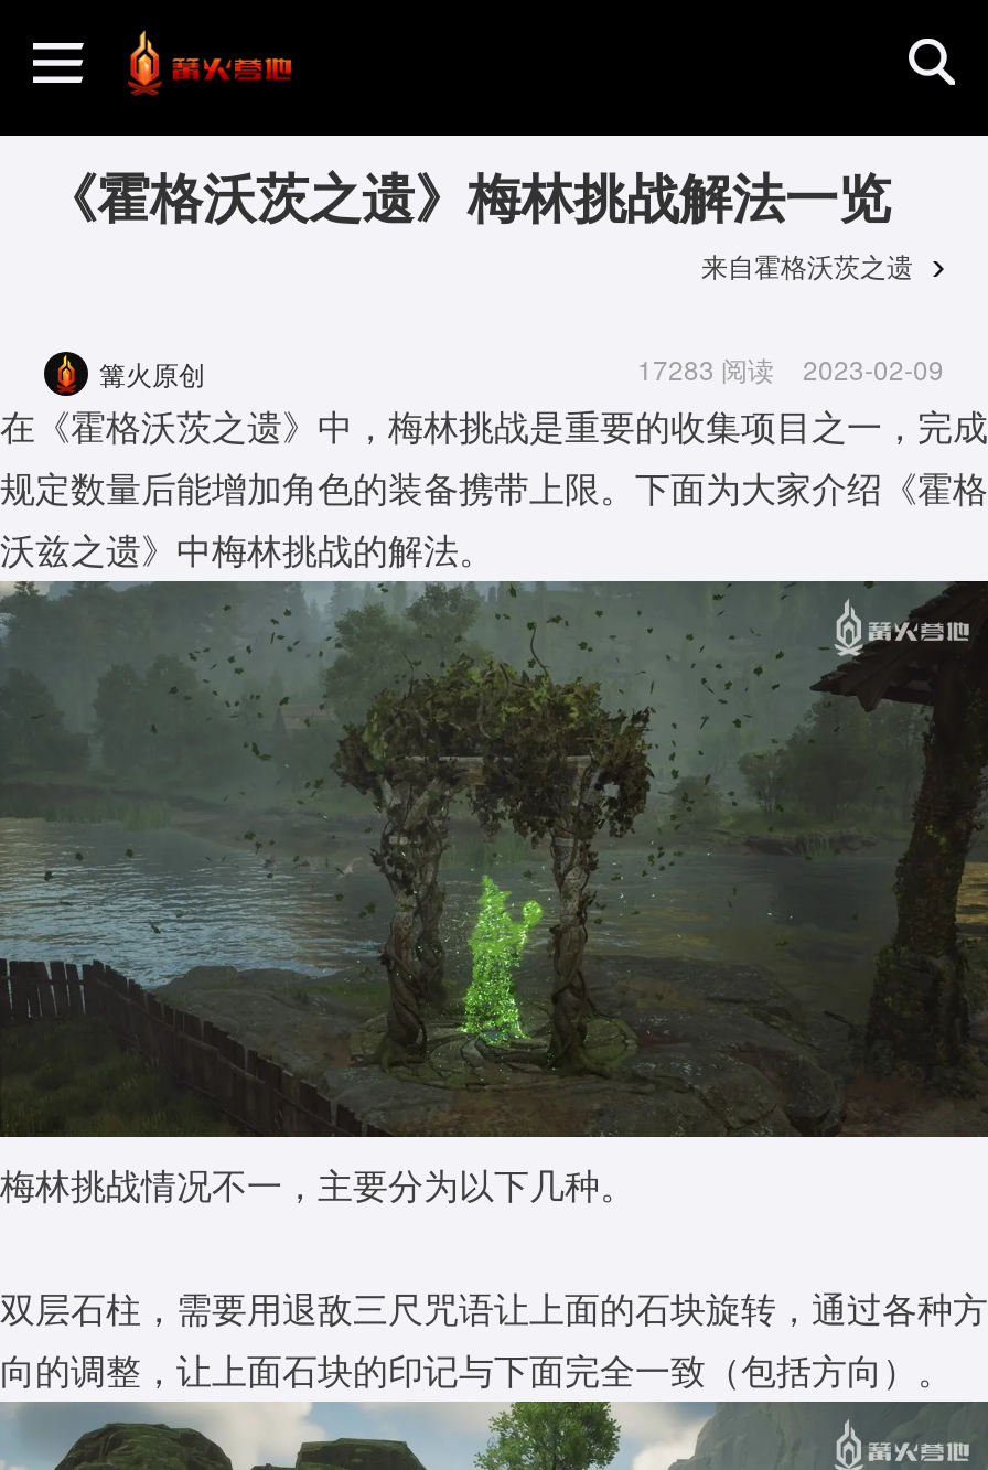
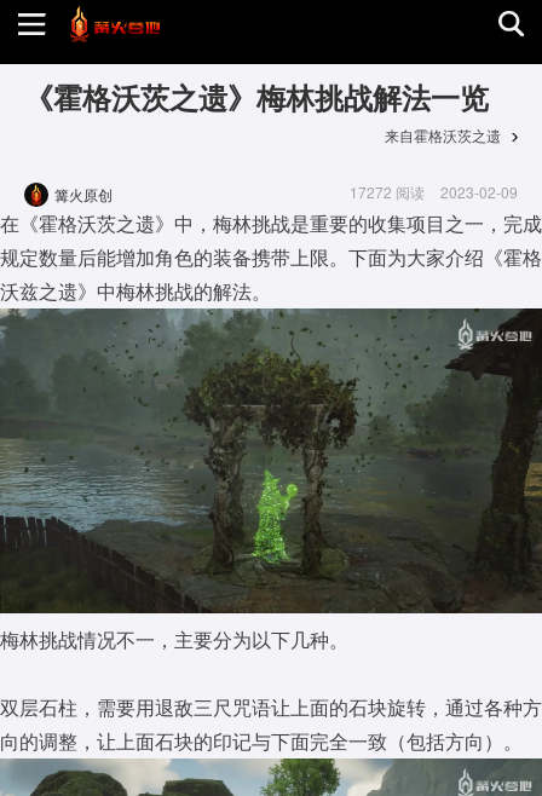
[637,350,944,387] 17283 阅读 2023-02-09 -> [350,181,518,202] 17272 阅读 2023-02-09

